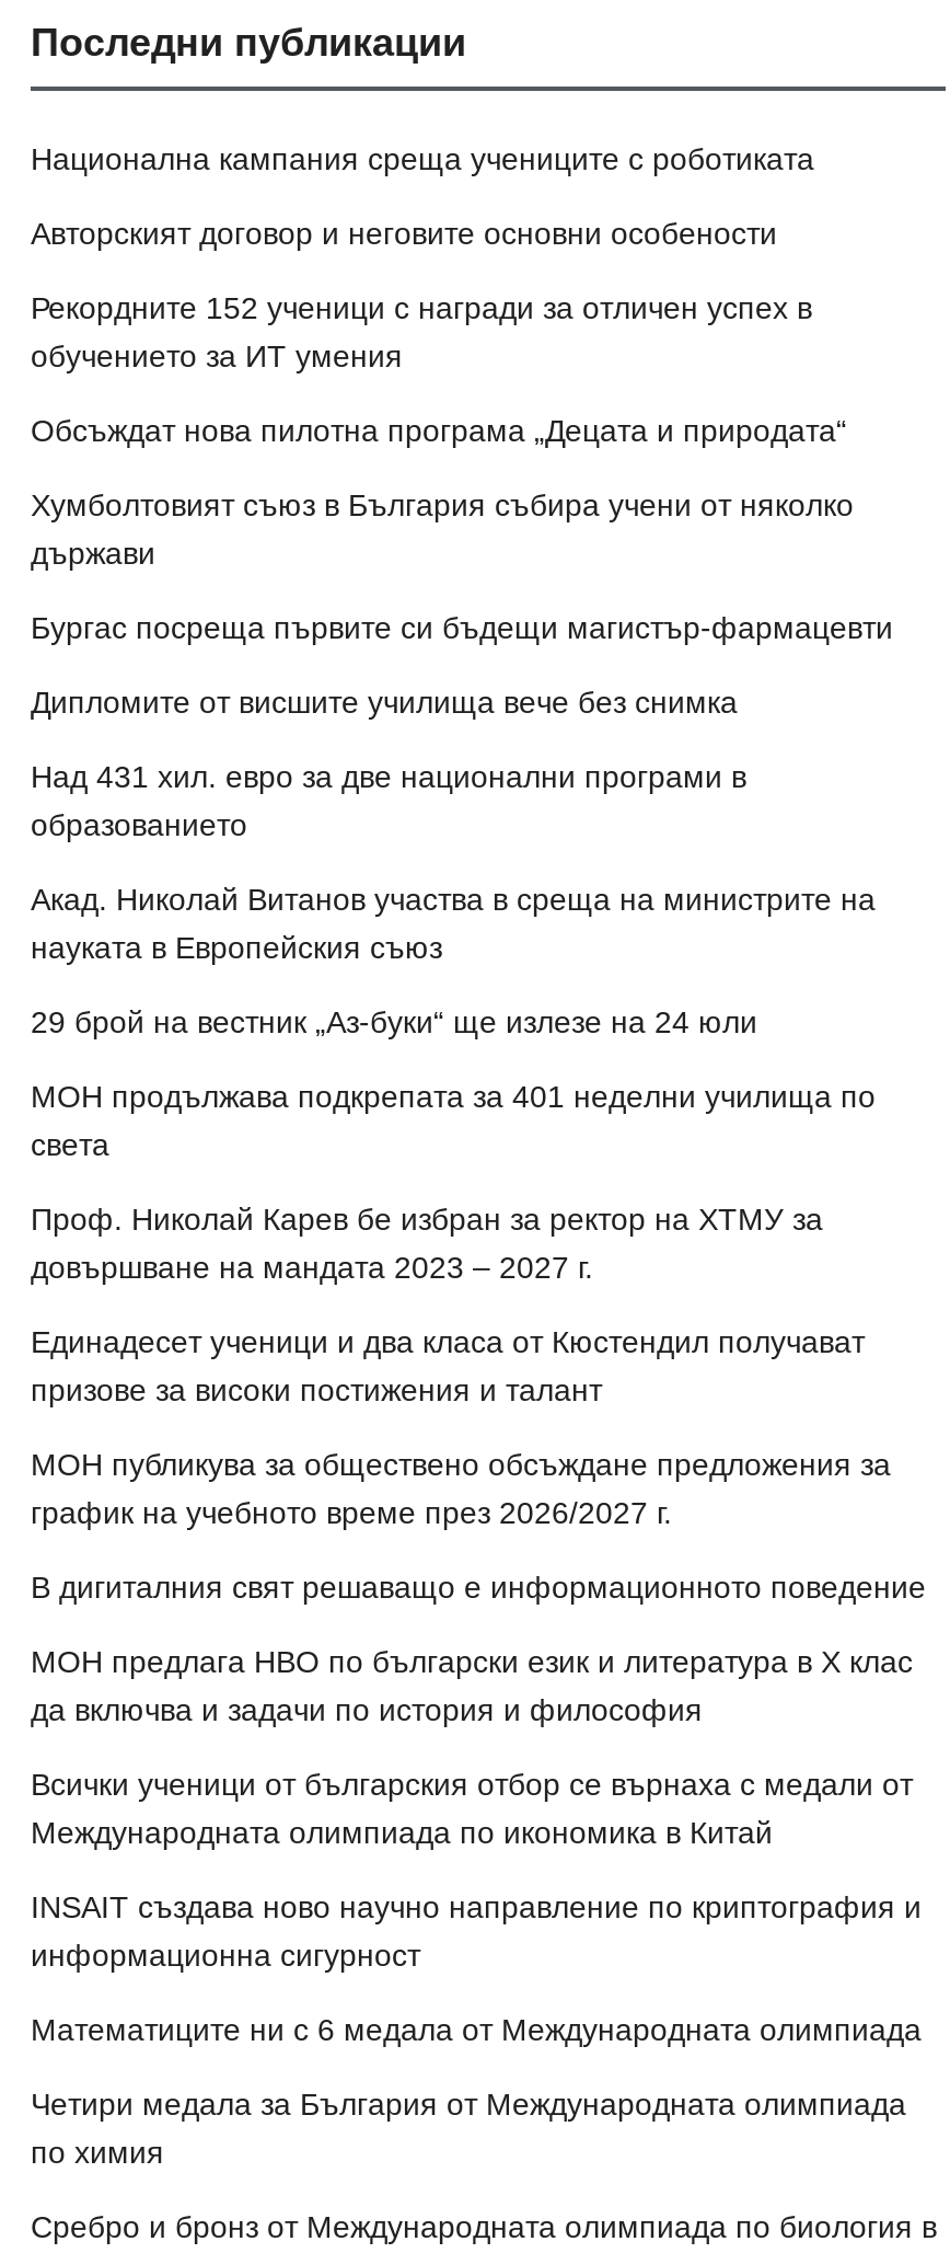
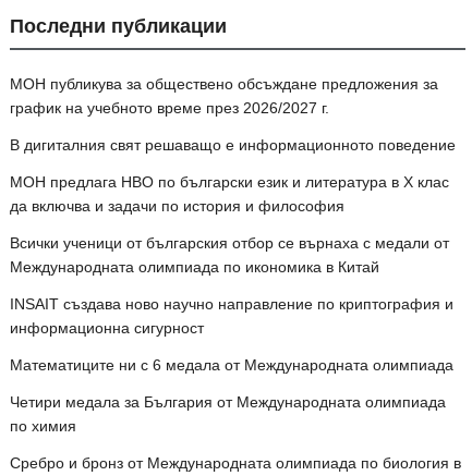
[31,141,893,1407] Национална кампания среща учениците с роботиката | Авторският договор и неговите основни особености | Рекордните 152 ученици с награди за отличен успех в | обучението за ИТ умения | Обсъждат нова пилотна програма „Децата и природата“ | Хумболтовият съюз в България събира учени от няколко | държави | Бургас посреща първите си бъдещи магистър-фармацевти | Дипломите от висшите училища вече без снимка | Над 431 хил. евро за две национални програми в | образованието | Акад. Николай Витанов участва в среща на министрите на | науката в Европейския съюз | 29 брой на вестник „Аз-буки“ ще излезе на 24 юли | МОН продължава подкрепата за 401 неделни училища по | света | Проф. Николай Карев бе избран за ректор на ХТМУ за | довършване на мандата 2023 – 2027 г. | Единадесет ученици и два класа от Кюстендил получават | призове за високи постижения и талант -> none

